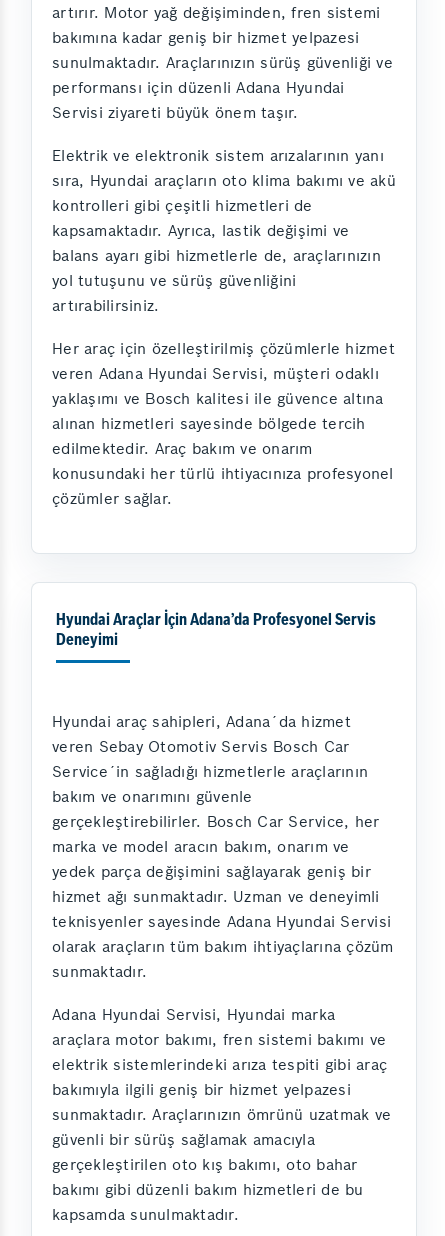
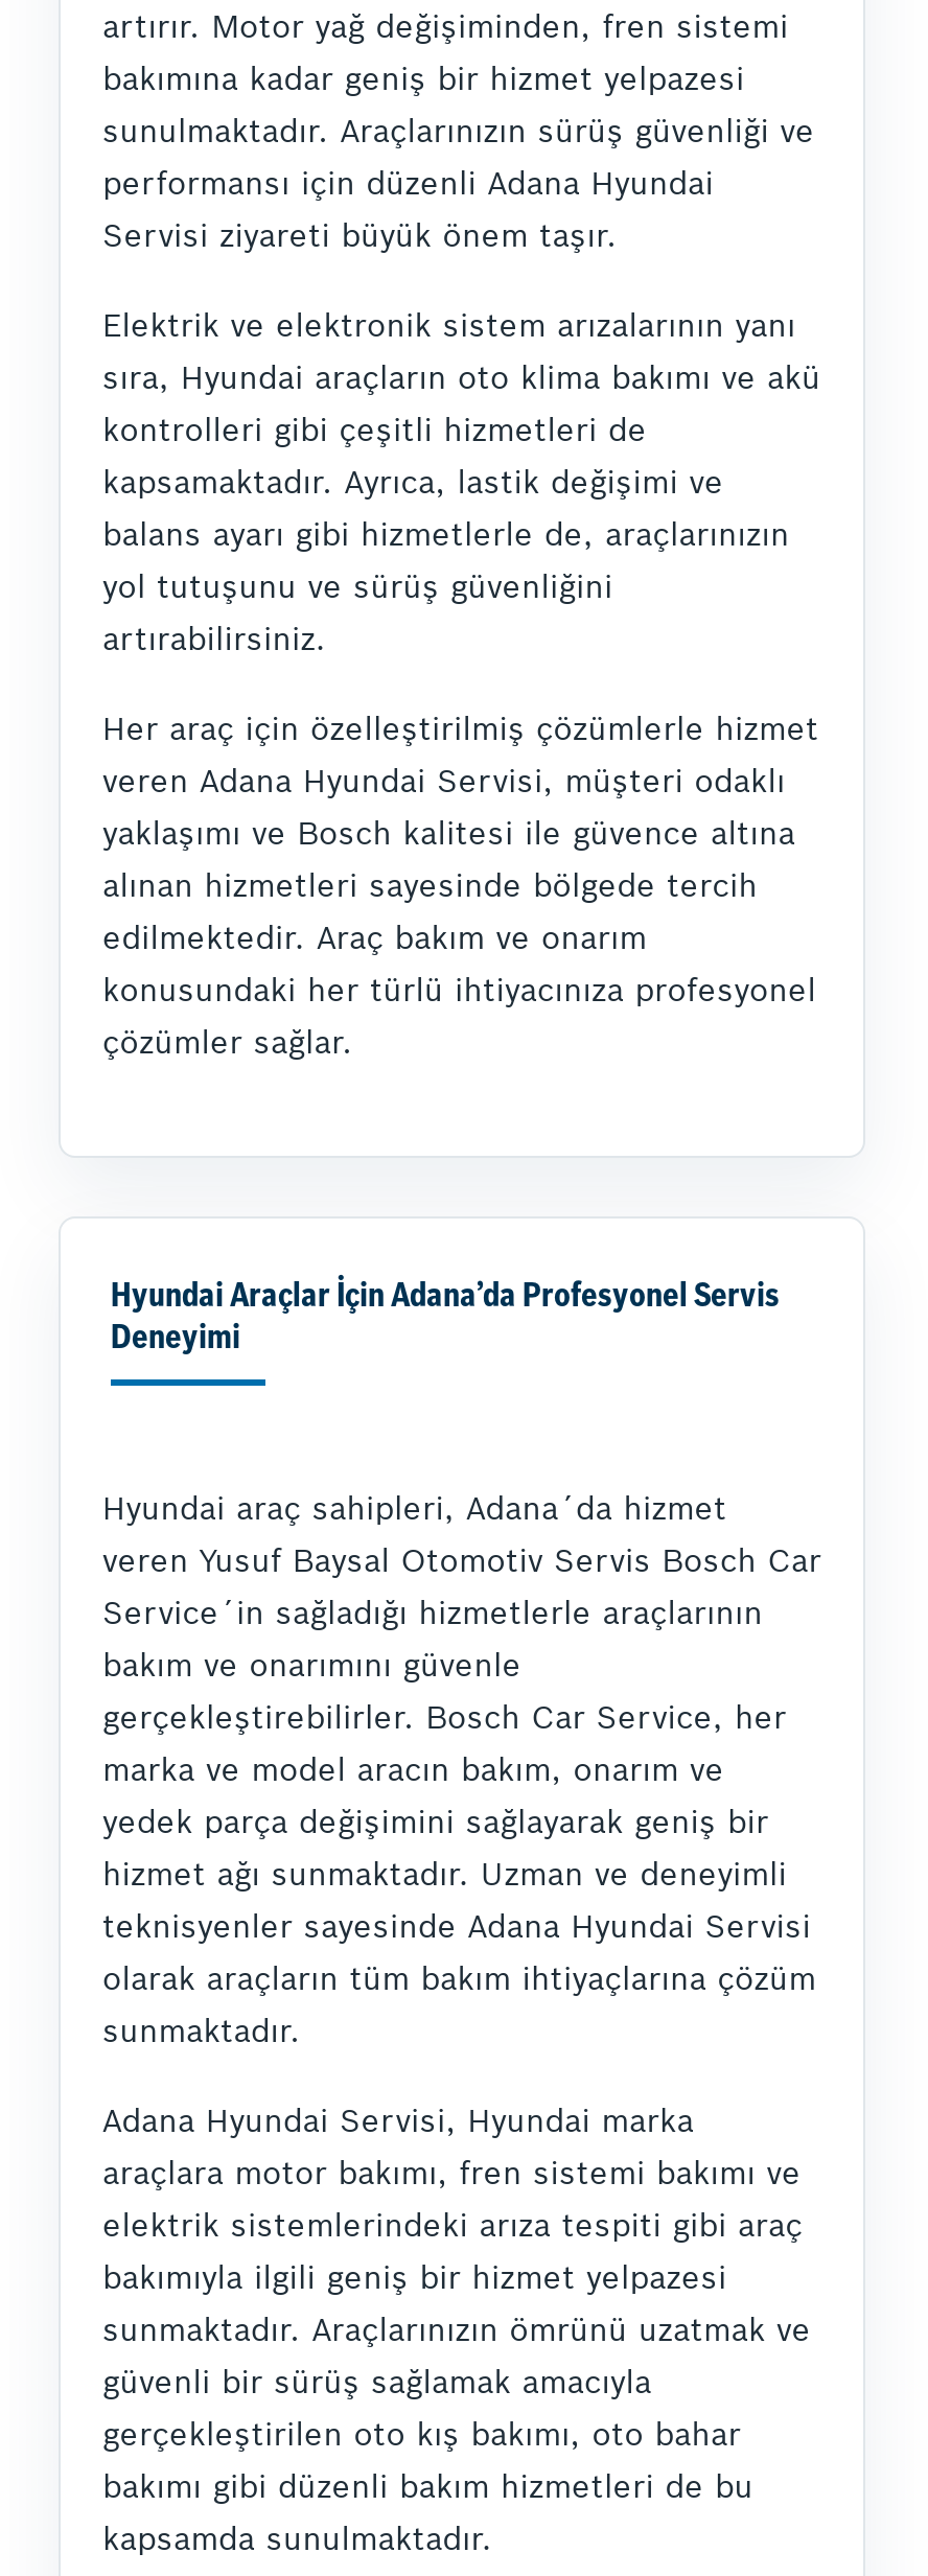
[52,737,349,756] veren Sebay Otomotiv Servis Bosch Car -> [102,1540,821,1580] veren Yusuf Baysal Otomotiv Servis Bosch Car

